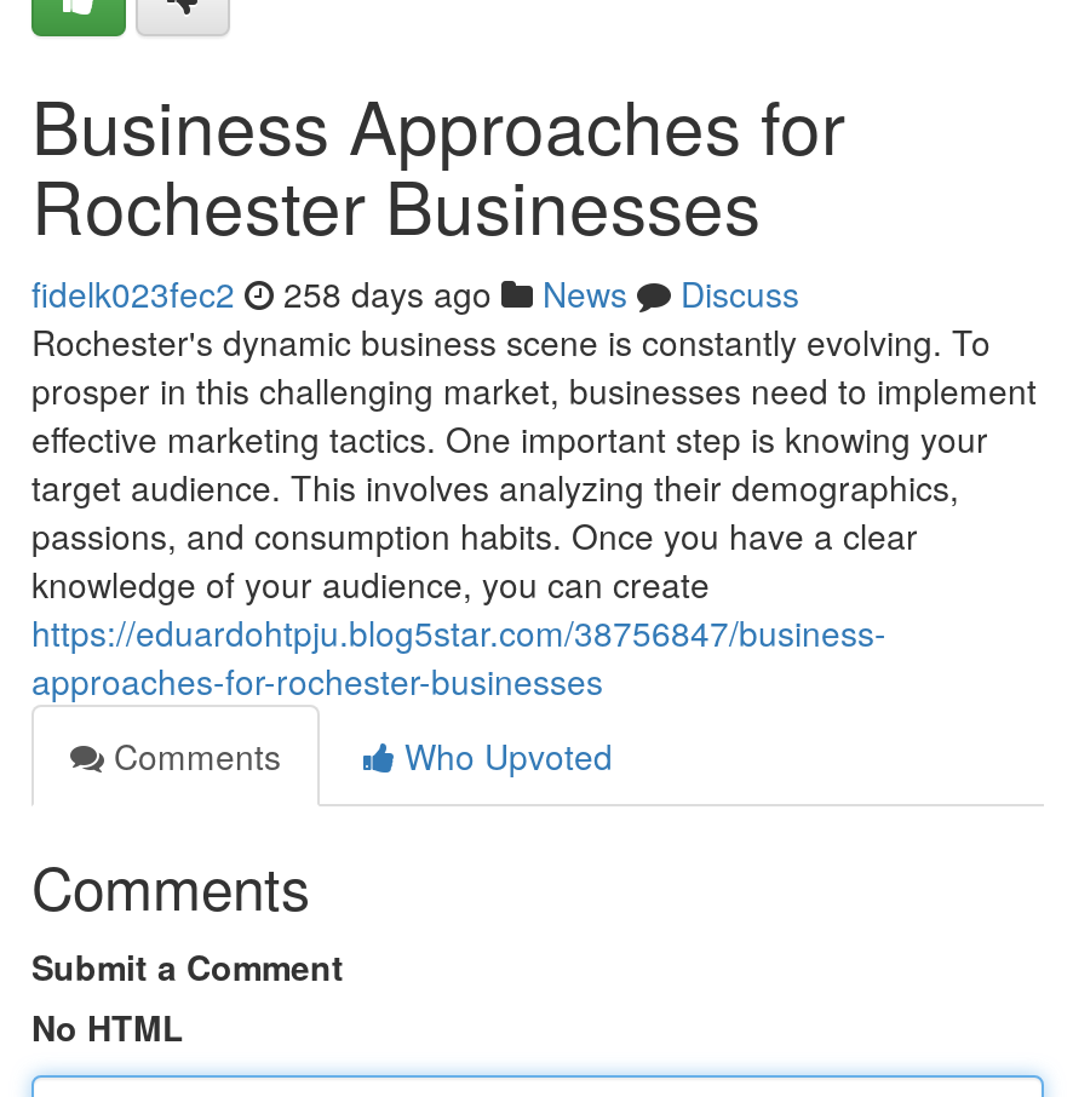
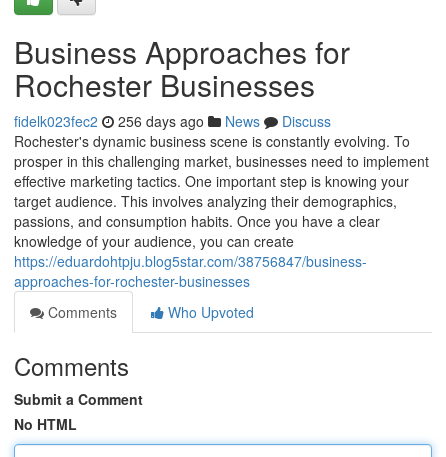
[31,269,799,317] fidelk023fec2 258 days ago News Discuss -> [14,111,331,131] fidelk023fec2 256 days ago News Discuss

